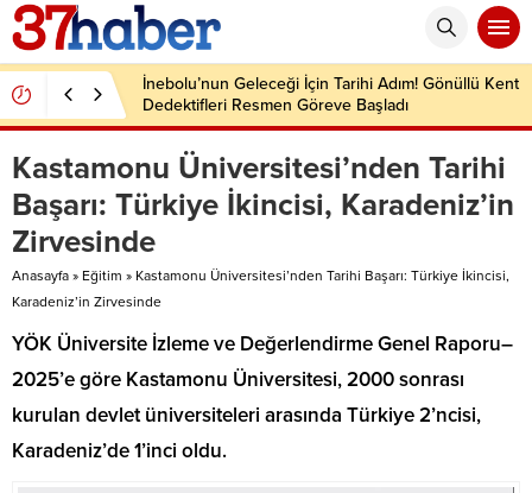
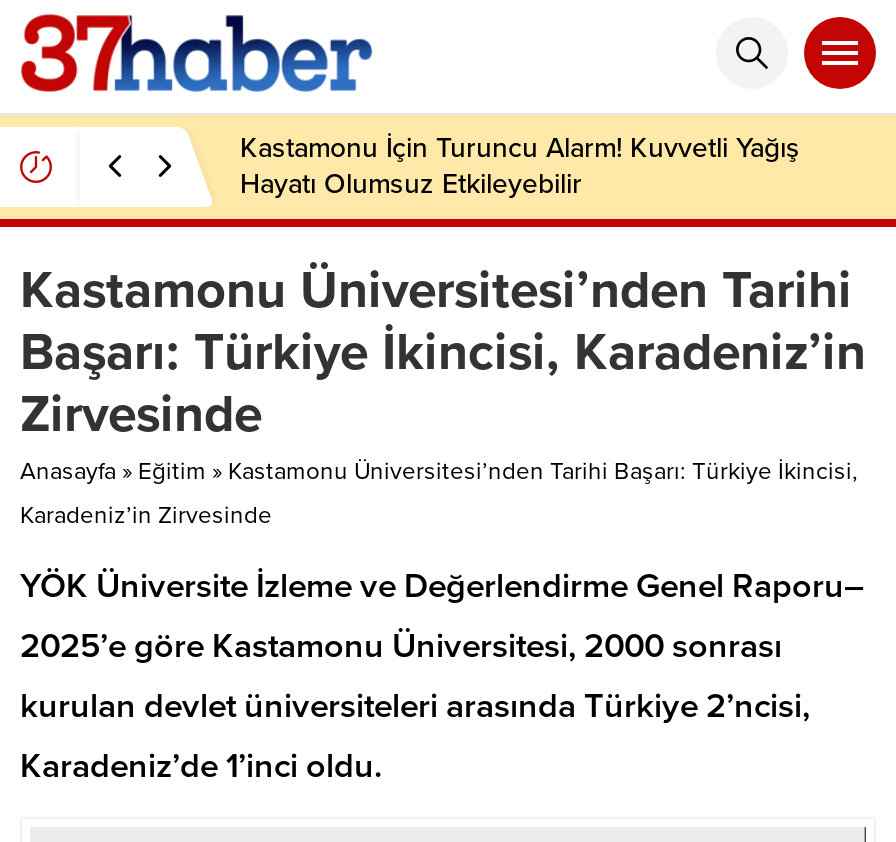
[142,74,519,115] İnebolu’nun Geleceği İçin Tarihi Adım! Gönüllü Kent | Dedektifleri Resmen Göreve Başladı -> [240,131,800,201] Kastamonu İçin Turuncu Alarm! Kuvvetli Yağış | Hayatı Olumsuz Etkileyebilir

